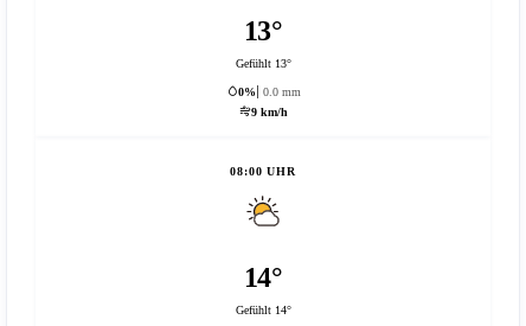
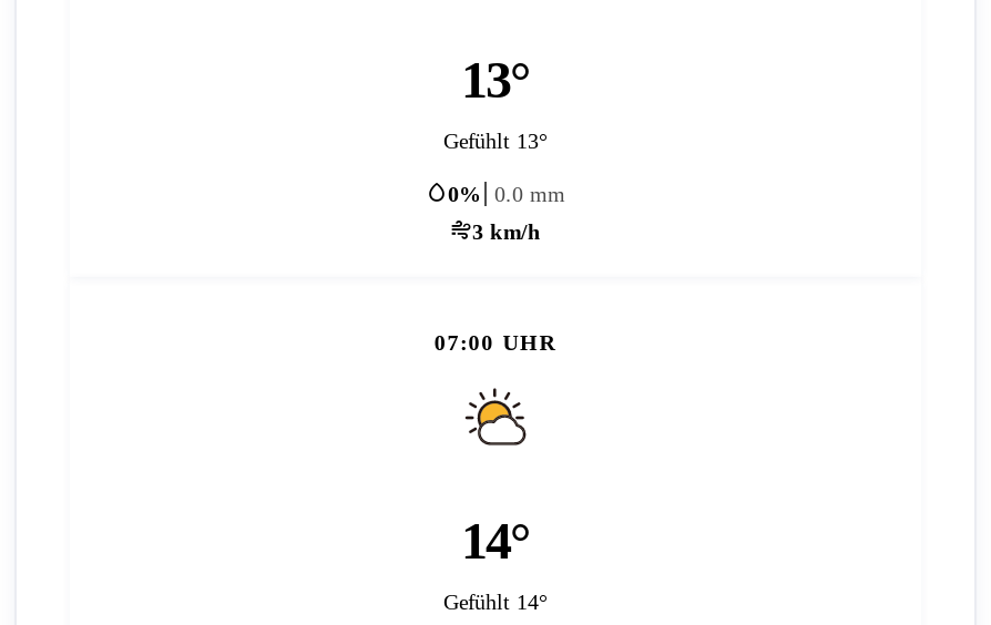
[251,105,287,118] 9 km/h -> [472,219,541,243] 3 km/h
[230,164,296,177] 08:00 UHR -> [434,329,557,354] 07:00 UHR

